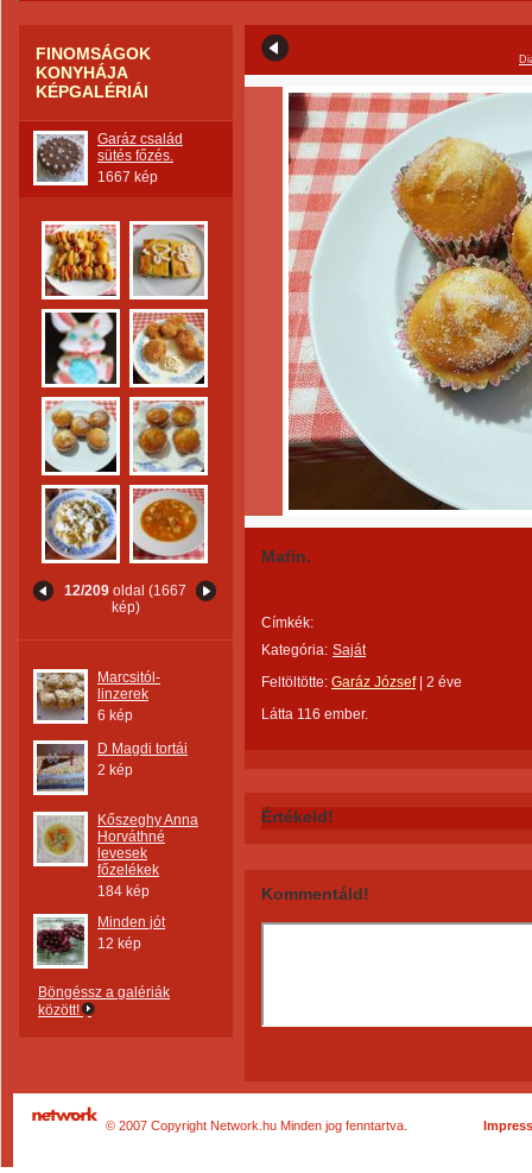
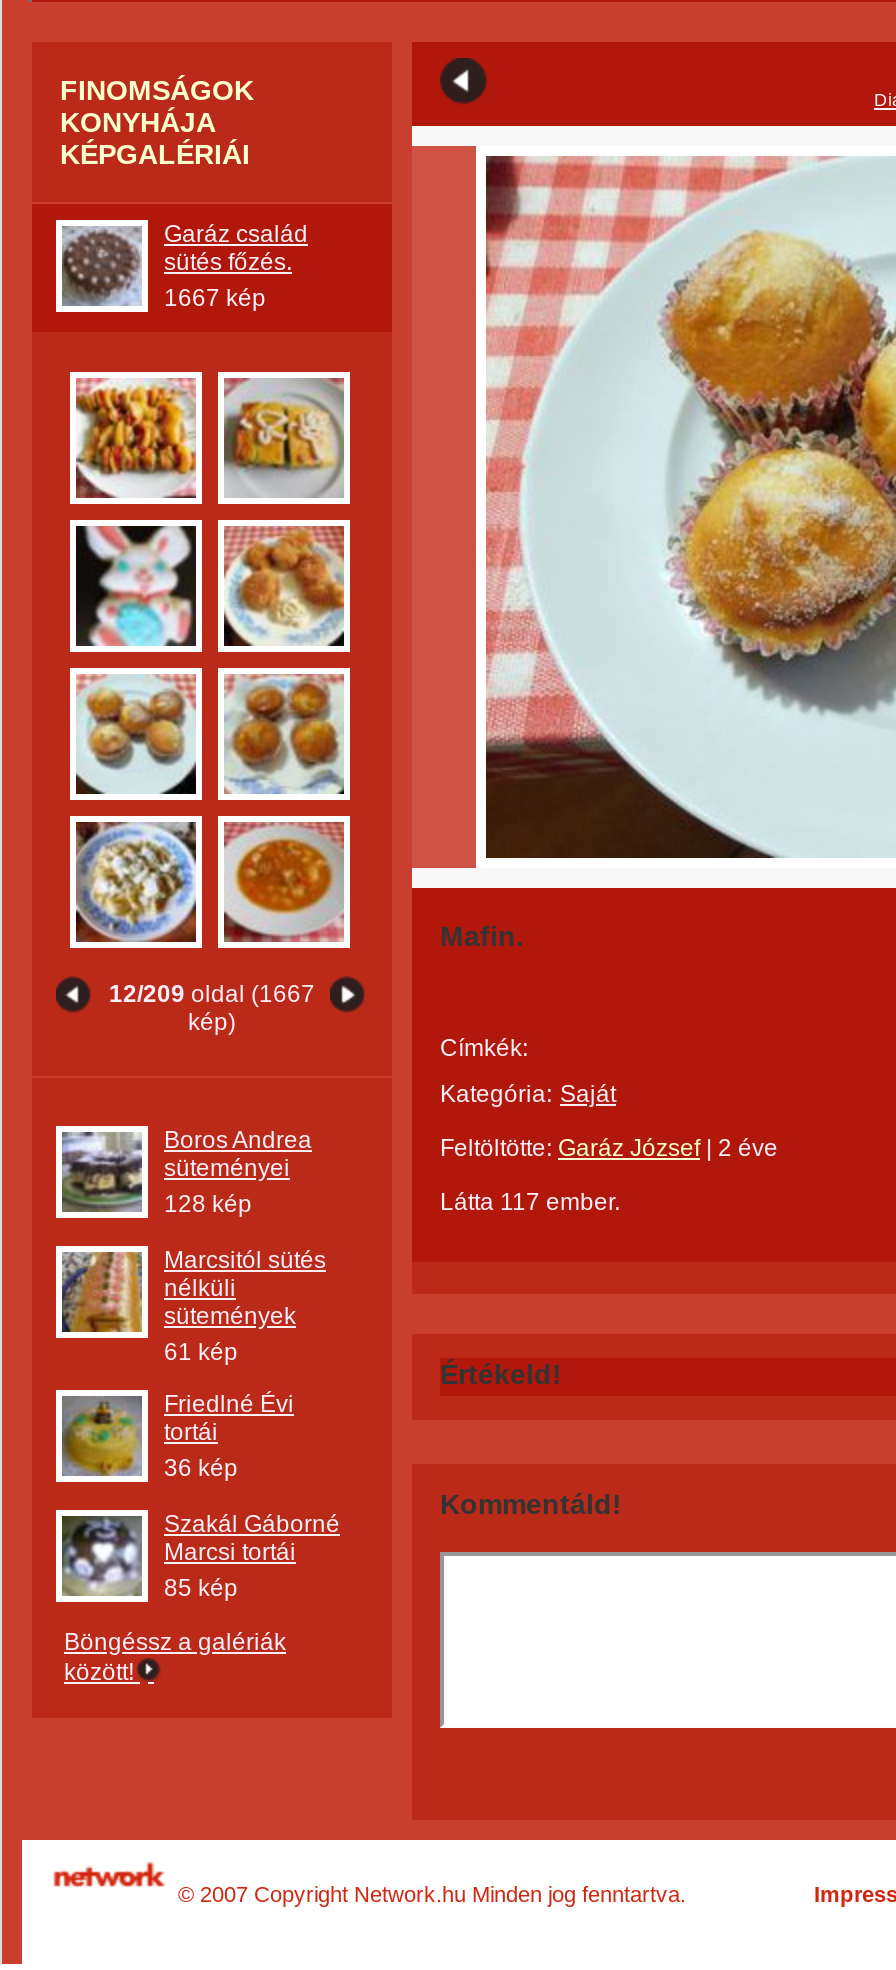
[37,669,160,724] [image] | Marcsitól- | linzerek | 6 kép -> [62,1126,312,1218] [image] | Boros Andrea | süteményei | 128 kép
[261,706,368,723] Látta 116 ember. -> [440,1188,620,1216] Látta 117 ember.
[37,740,188,792] [image] | D Magdi tortái | 2 kép -> [60,1246,326,1366] [image] | Marcsitól sütés | nélküli | sütemények | 61 kép
[32,811,198,900] [image] | Kőszeghy Anna | Horváthné | levesek | főzelékek | 184 kép -> [54,1366,294,1484] [image] | Friedlné Évi | tortái | 36 kép
[37,914,165,965] [image] | Minden jót | 12 kép -> [62,1510,340,1602] [image] | Szakál Gáborné | Marcsi tortái | 85 kép

